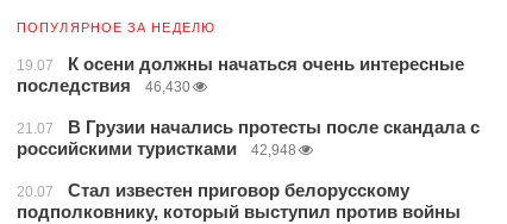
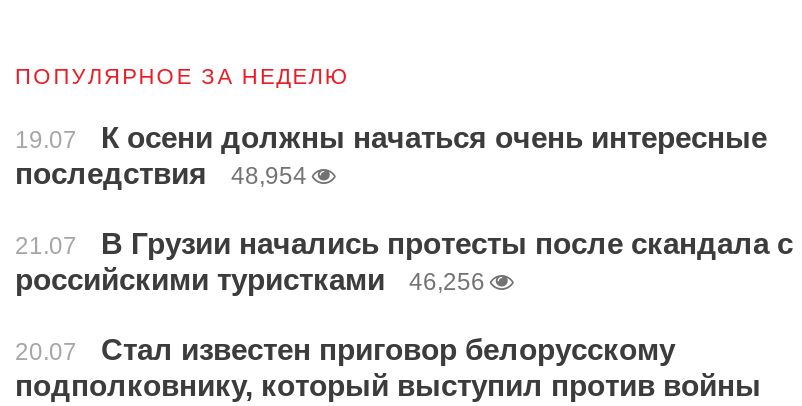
[17,75,190,95] последствия 46,430 -> [15,156,307,190] последствия 48,954
[17,138,296,158] российскими туристками 42,948 -> [15,262,485,296] российскими туристками 46,256

